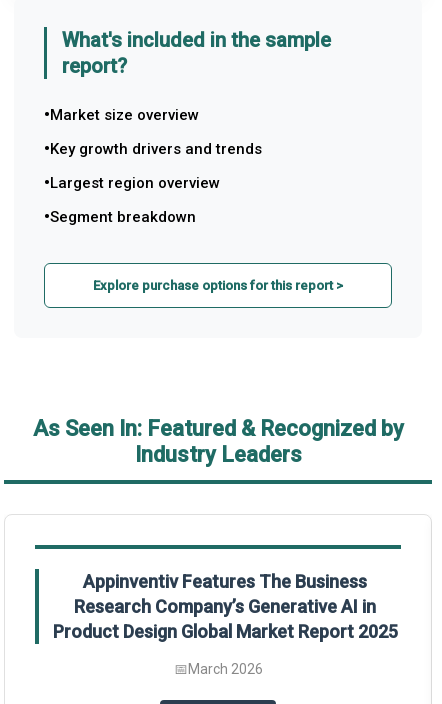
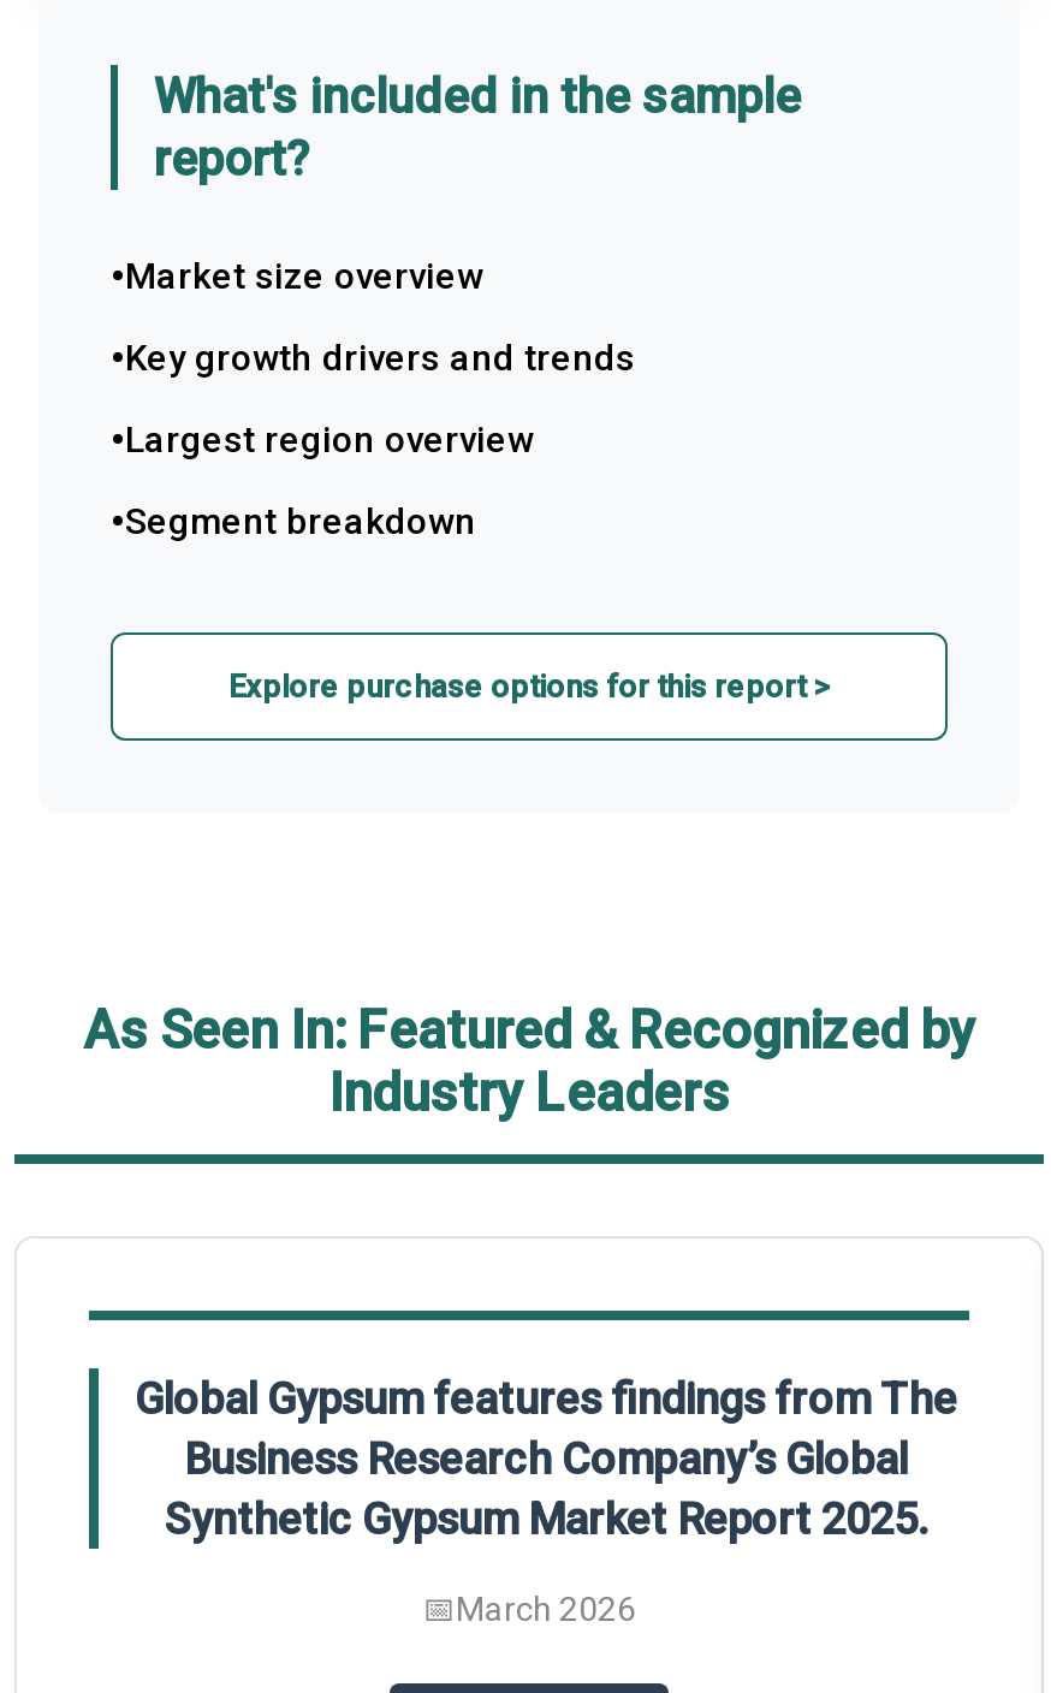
[52,571,397,642] Appinventiv Features The Business | Research Company’s Generative AI in | Product Design Global Market Report 2025 -> [135,1373,957,1544] Global Gypsum features findings from The | Business Research Company’s Global | Synthetic Gypsum Market Report 2025.

